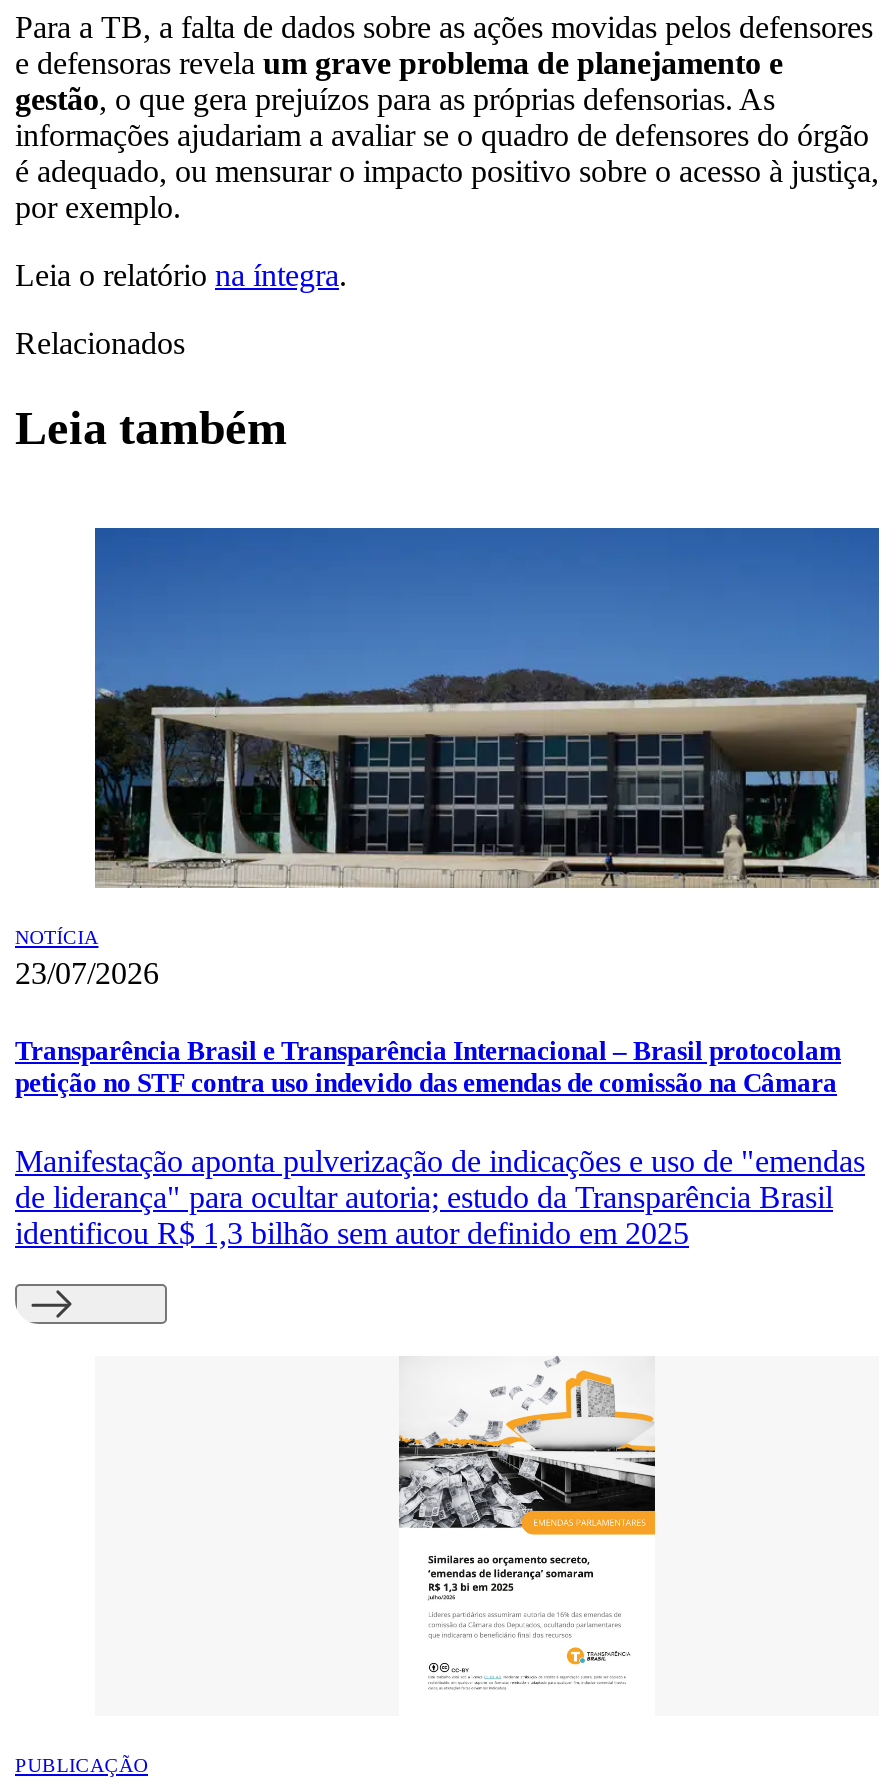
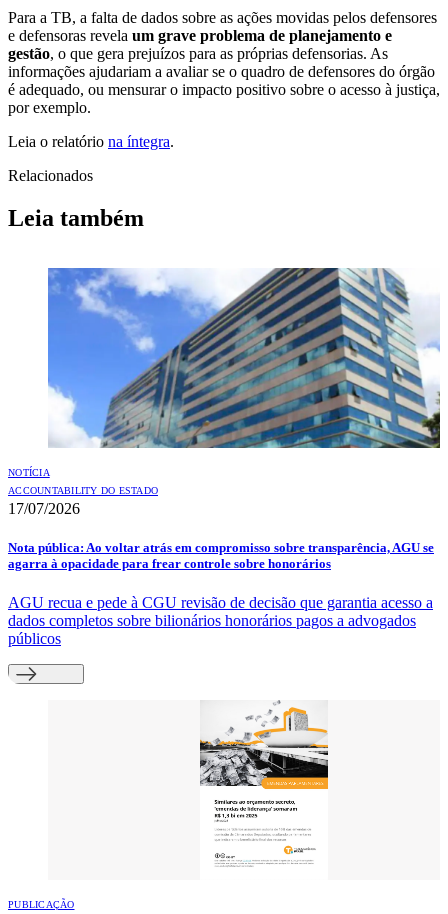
[15,526,881,990] [image] | 23/07/2026 -> [8,267,441,517] [image] | ACCOUNTABILITY DO ESTADO | 17/07/2026
[15,1036,841,1098] Transparência Brasil e Transparência Internacional – Brasil protocolam | petição no STF contra uso indevido das emendas de comissão na Câmara -> [8,540,434,571] Nota pública: Ao voltar atrás em compromisso sobre transparência, AGU se | agarra à opacidade para frear controle sobre honorários
[15,1145,865,1251] Manifestação aponta pulverização de indicações e uso de "emendas | de liderança" para ocultar autoria; estudo da Transparência Brasil | identificou R$ 1,3 bilhão sem autor definido em 2025 -> [8,594,433,647] AGU recua e pede à CGU revisão de decisão que garantia acesso a | dados completos sobre bilionários honorários pagos a advogados | públicos

